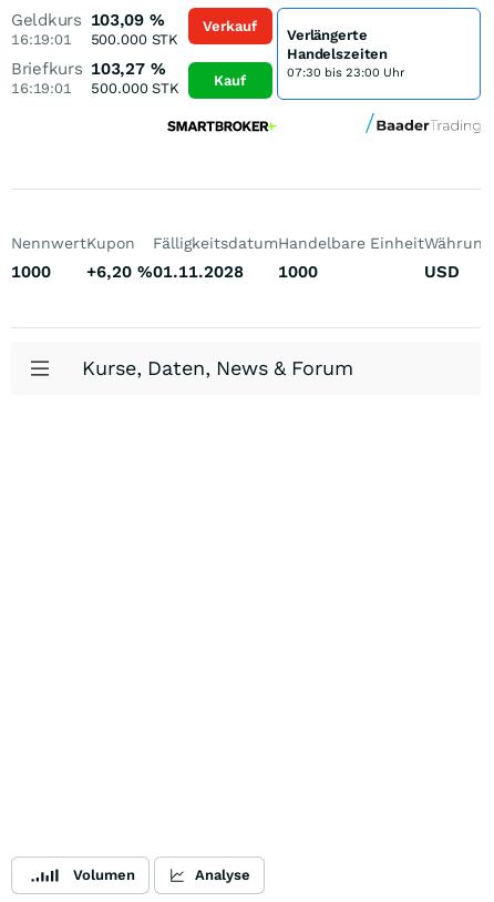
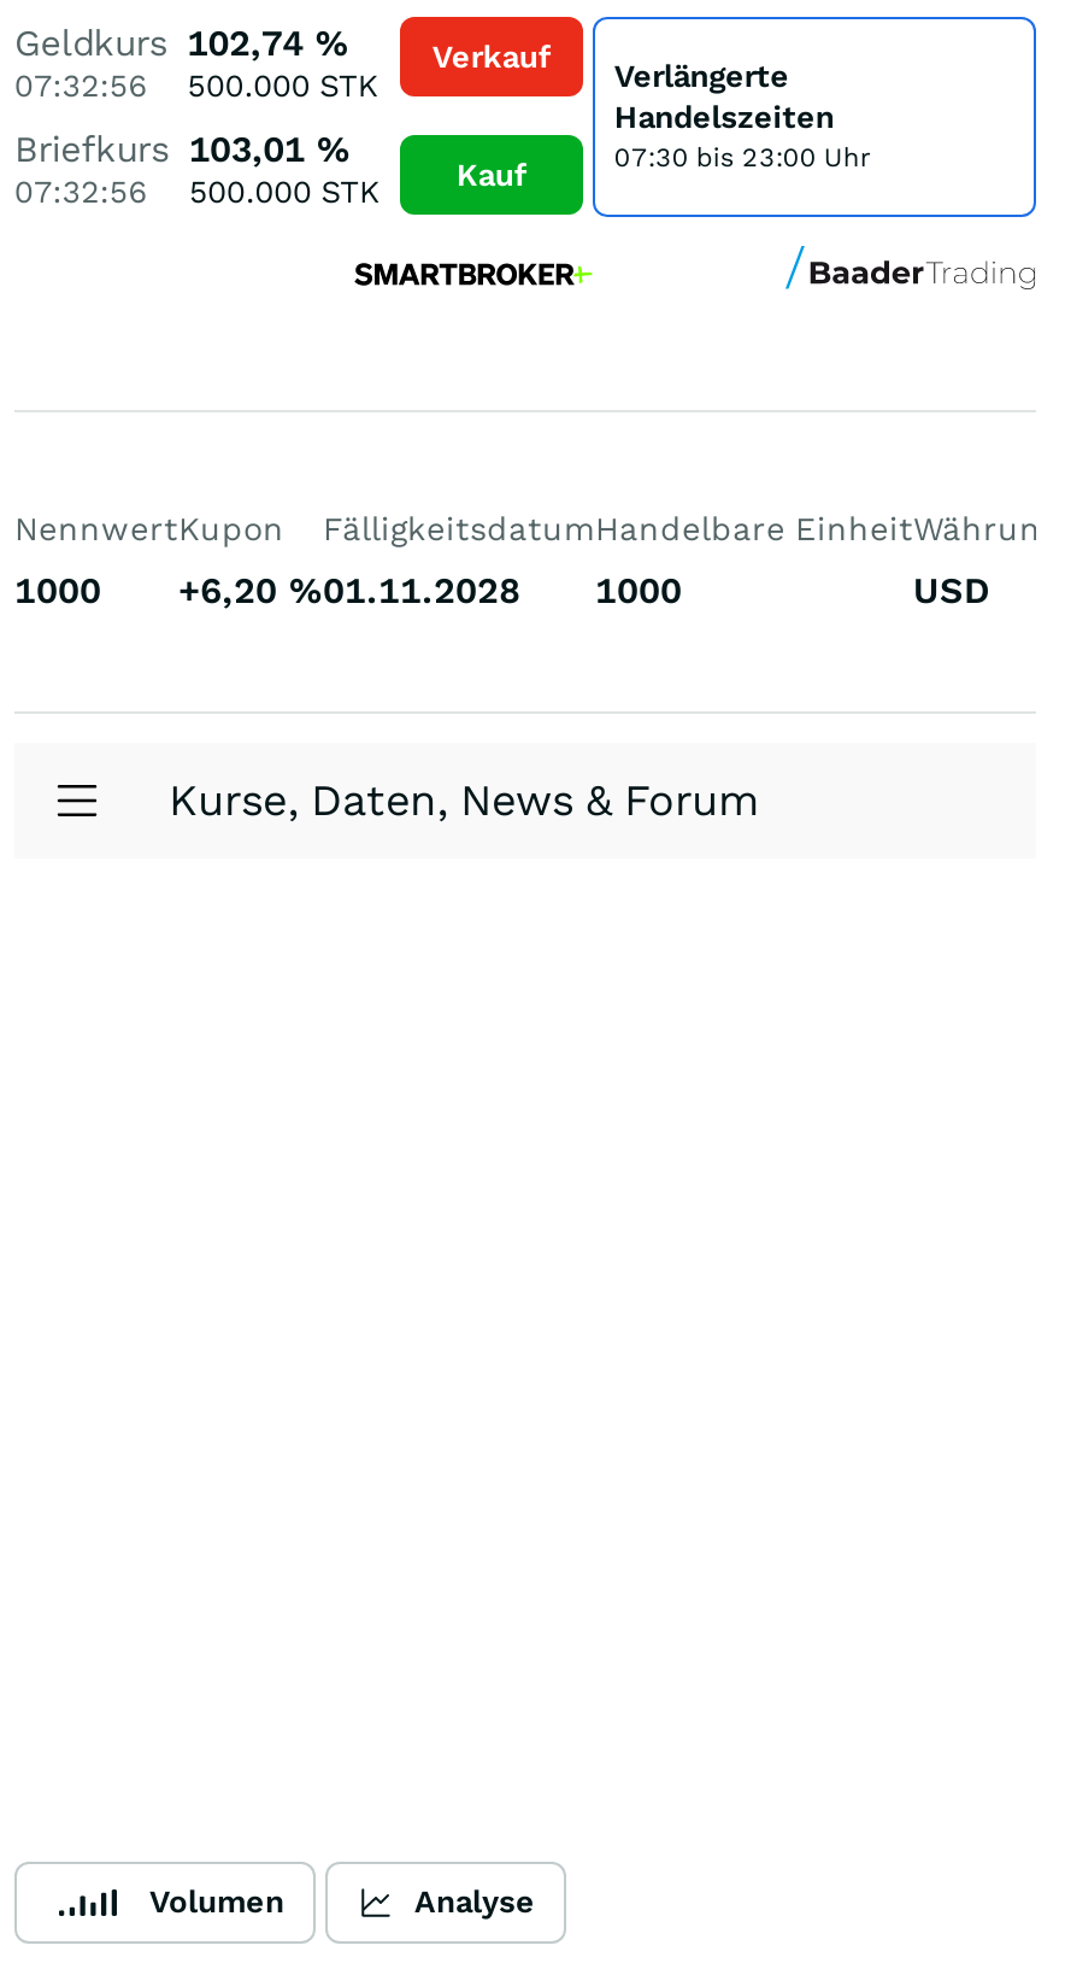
[11,10,164,30] Geldkurs 103,09 % -> [14,22,348,65] Geldkurs 102,74 %
[11,31,179,48] 16:19:01 500.000 STK -> [14,68,379,104] 07:32:56 500.000 STK
[11,59,165,79] Briefkurs 103,27 % -> [14,128,350,171] Briefkurs 103,01 %
[11,80,179,97] 16:19:01 500.000 STK -> [14,174,380,210] 07:32:56 500.000 STK

